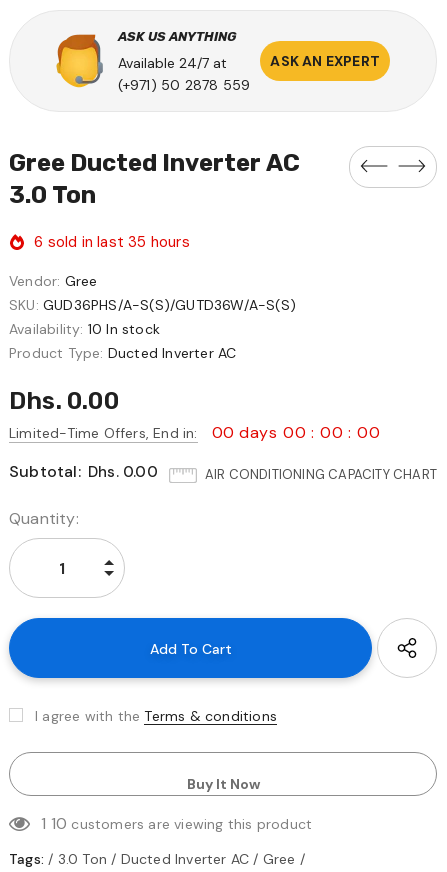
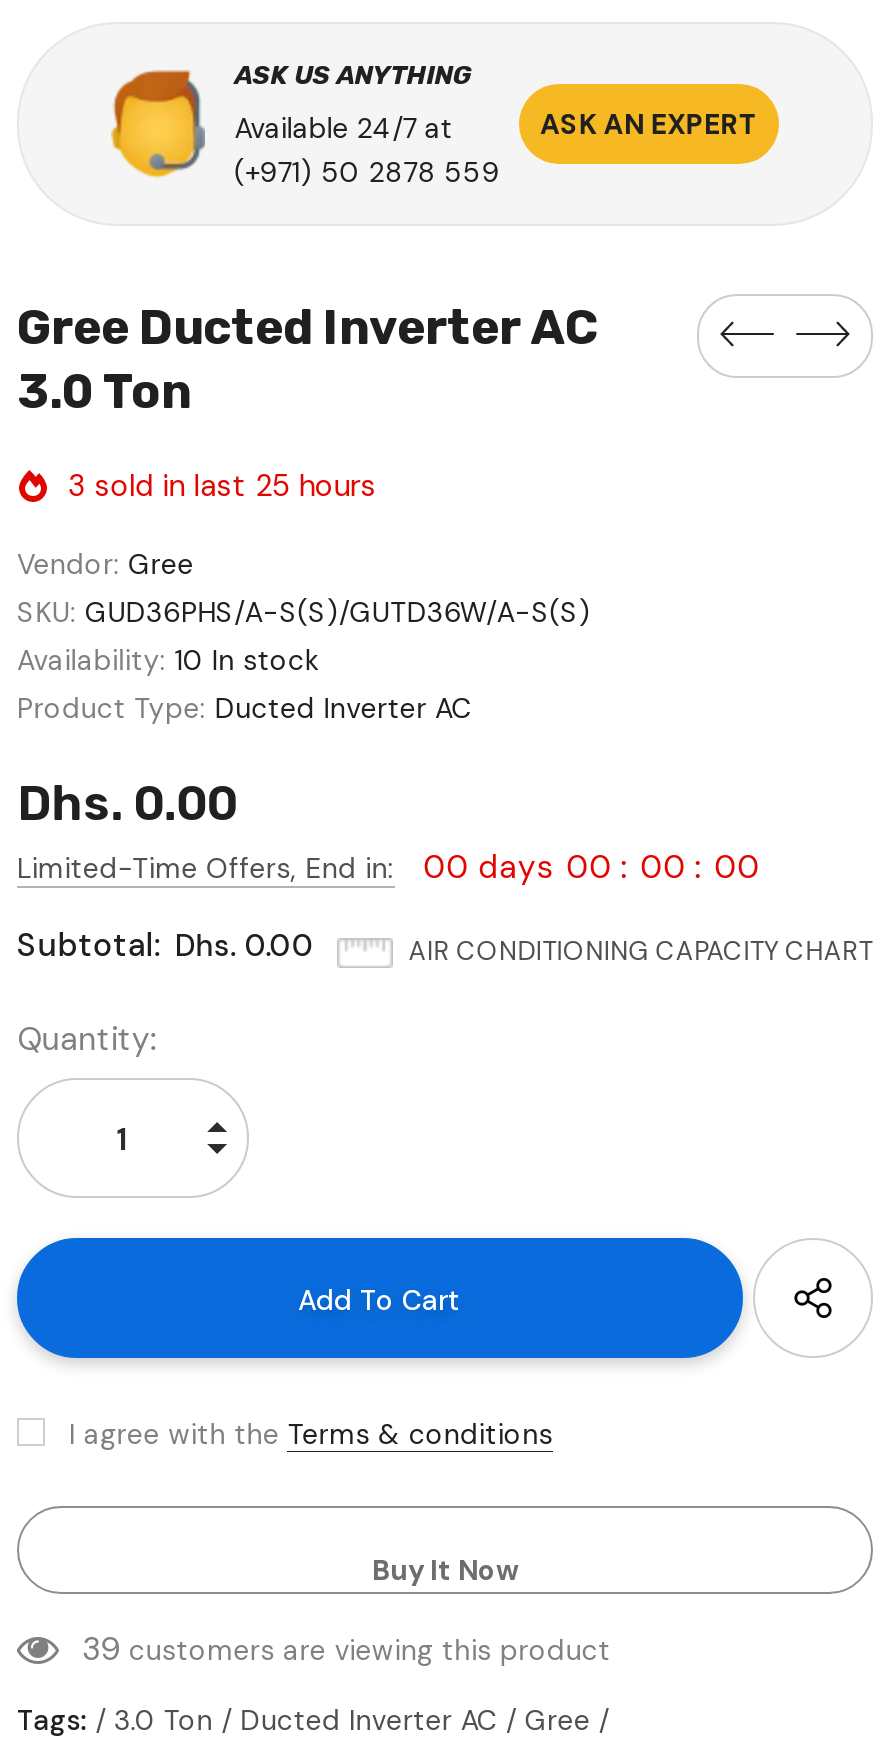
[34,232,190,252] 6 sold in last 35 hours -> [67,466,377,506] 3 sold in last 25 hours
[41,813,312,834] 1 10 customers are viewing this product -> [82,1628,611,1670] 39 customers are viewing this product

